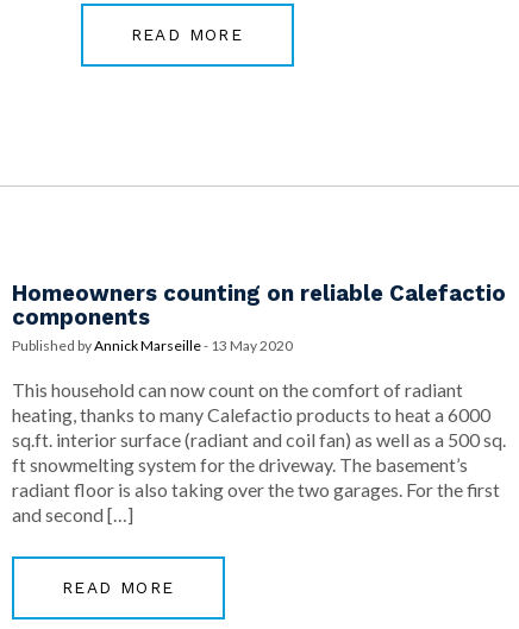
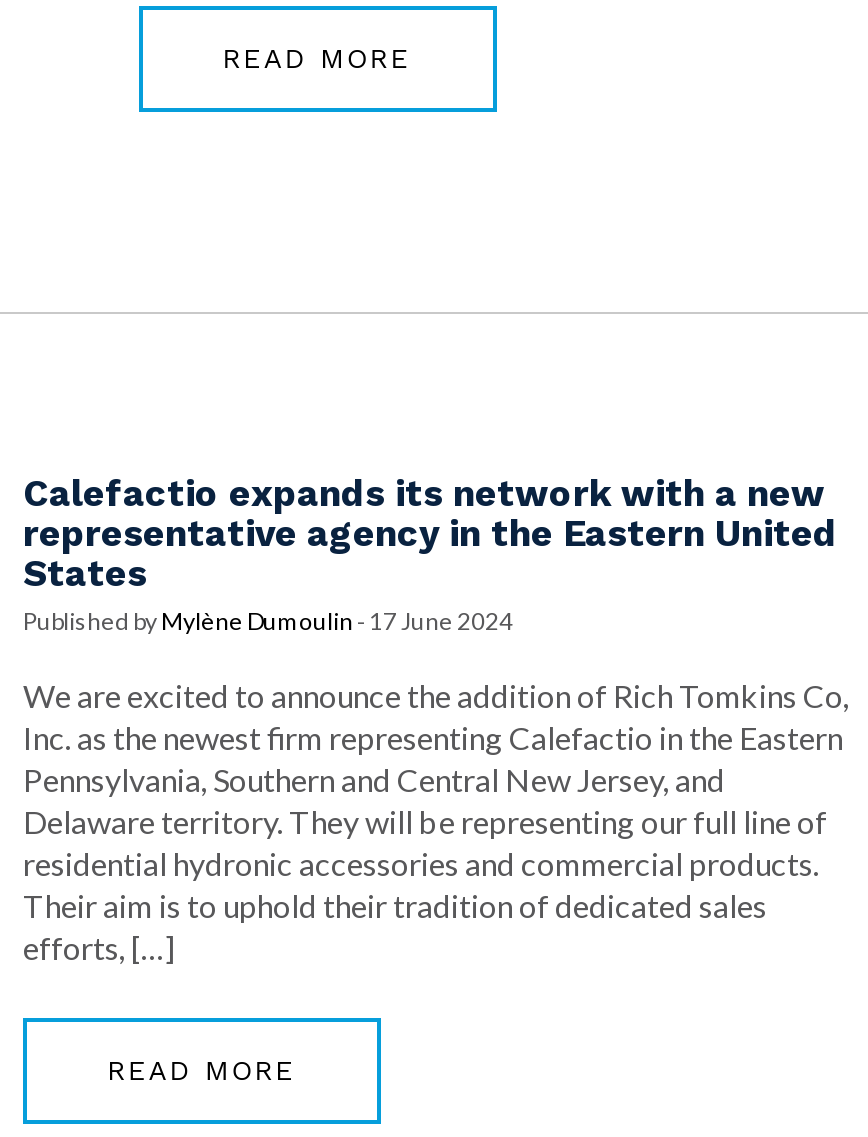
[12,281,506,354] Homeowners counting on reliable Calefactio | components | Published byAnnick Marseille - 13 May 2020 -> [23,472,837,636] Calefactio expands its network with a new | representative agency in the Eastern United | States | Published by Mylène Dumoulin - 17 June 2024
[12,378,506,526] This household can now count on the comfort of radiant | heating, thanks to many Calefactio products to heat a 6000 | sq.ft. interior surface (radiant and coil fan) as well as a 500 sq. | ft snowmelting system for the driveway. The basement’s | radiant floor is also taking over the two garages. For the first | and second […] -> [23,676,849,966] We are excited to announce the addition of Rich Tomkins Co, | Inc. as the newest firm representing Calefactio in the Eastern | Pennsylvania, Southern and Central New Jersey, and | Delaware territory. They will be representing our full line of | residential hydronic accessories and commercial products. | Their aim is to uphold their tradition of dedicated sales | efforts, […]

